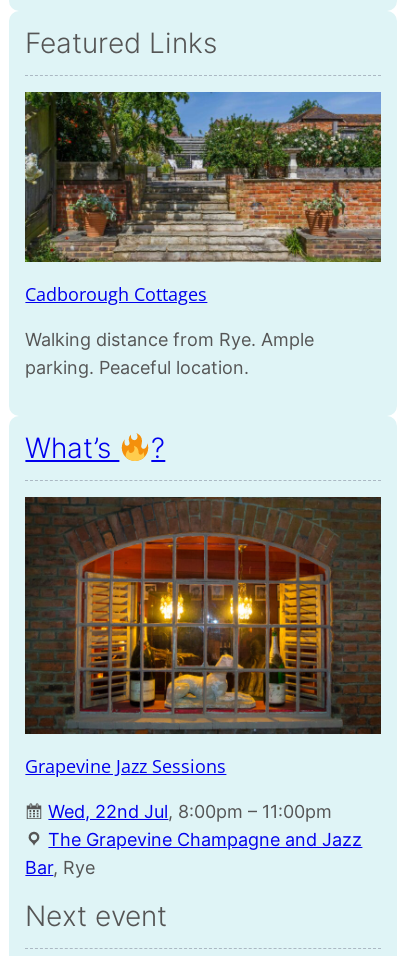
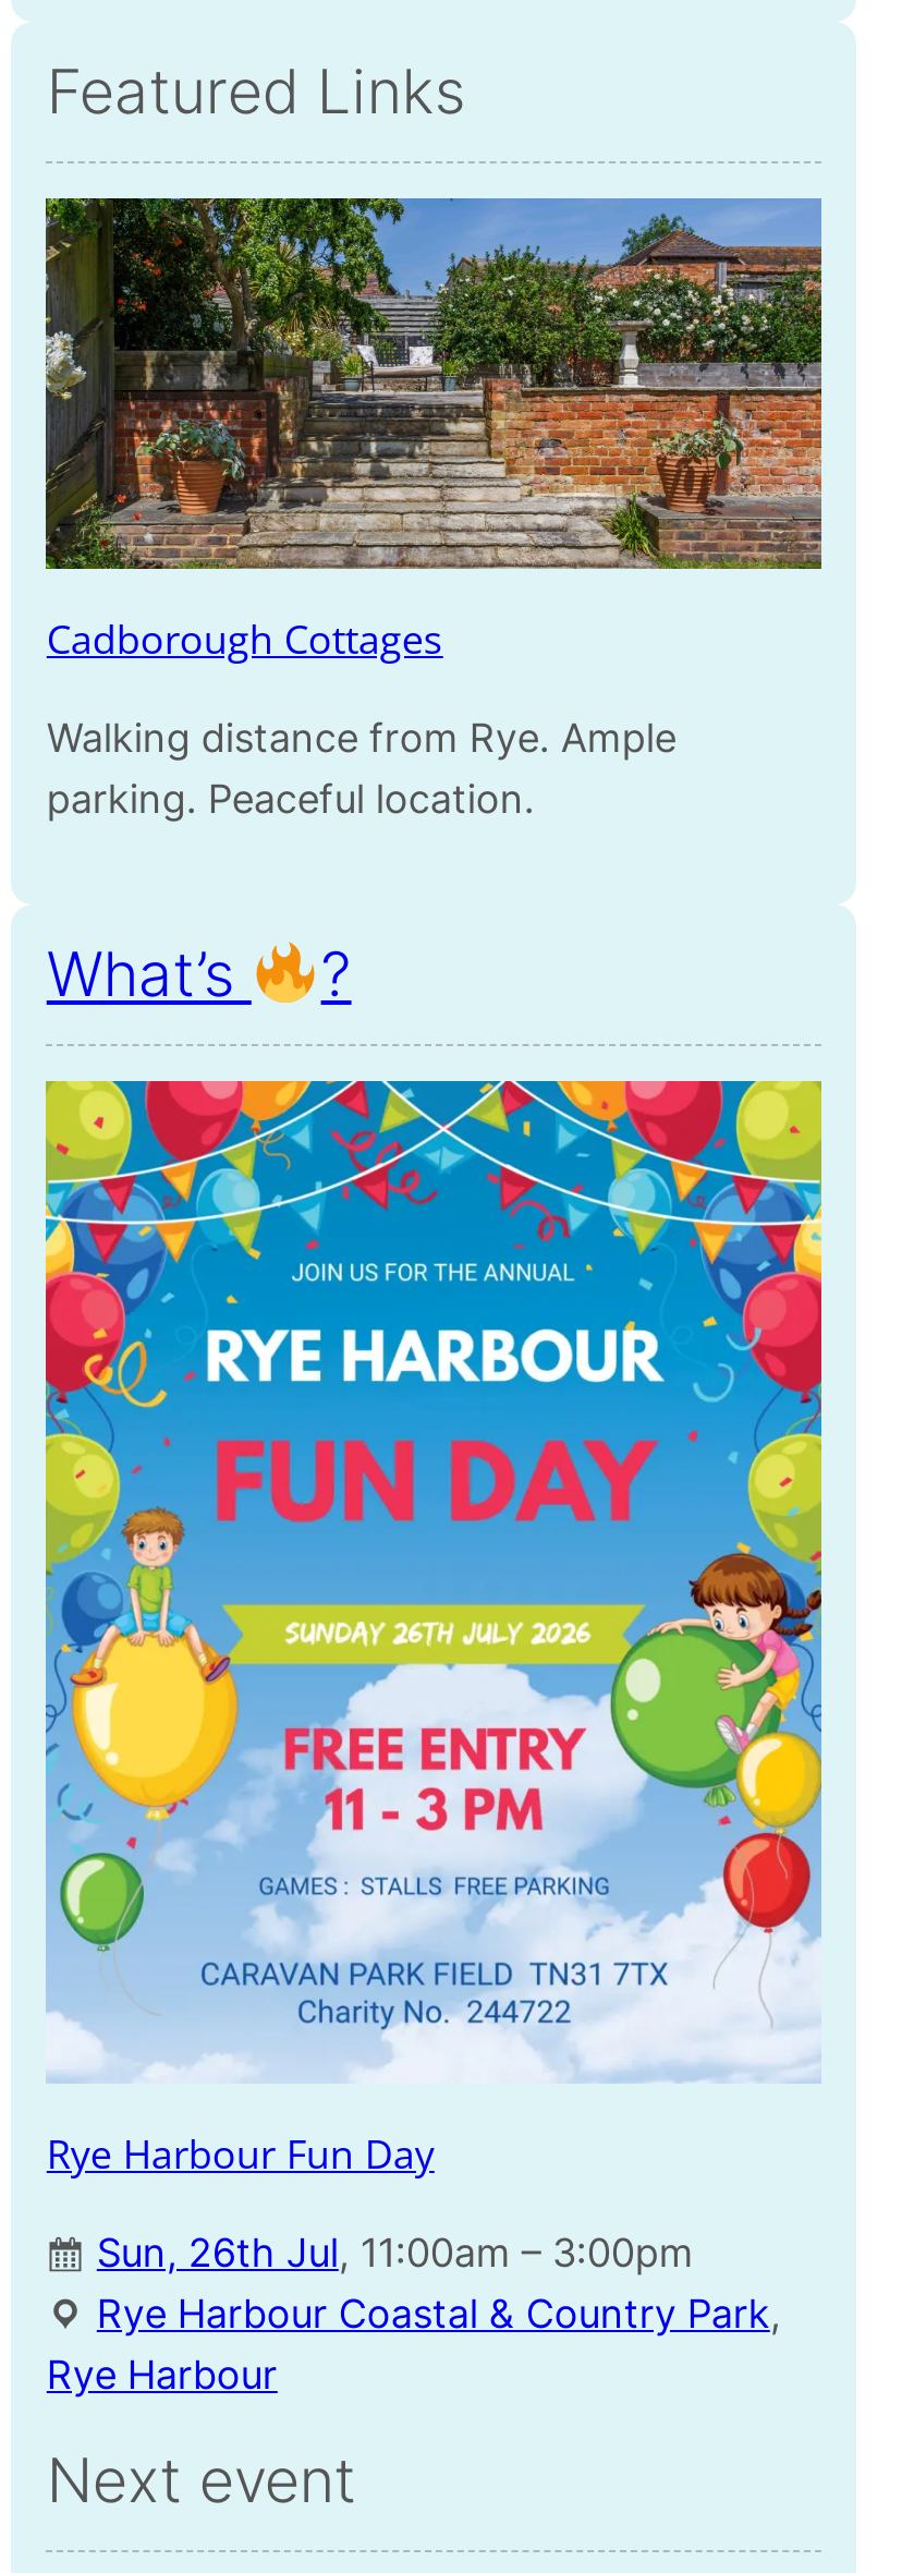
[24,496,382,777] [image] | Grapevine Jazz Sessions -> [44,1079,824,2180] [image] | Rye Harbour Fun Day
[25,800,362,877] Wed, 22nd Jul, 8:00pm – 11:00pm | The Grapevine Champagne and Jazz | Bar, Rye -> [47,2231,781,2398] Sun, 26th Jul, 11:00am – 3:00pm | Rye Harbour Coastal & Country Park, | Rye Harbour

